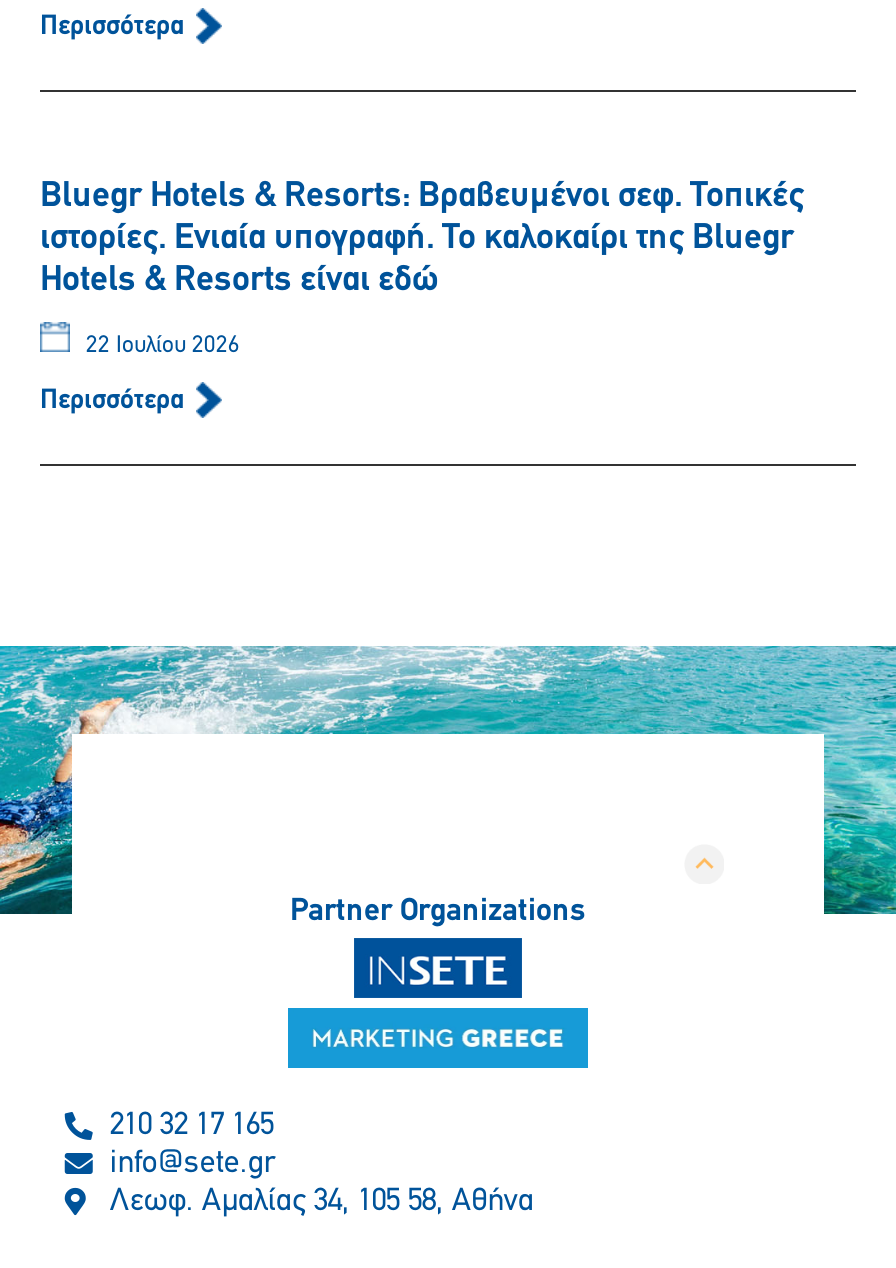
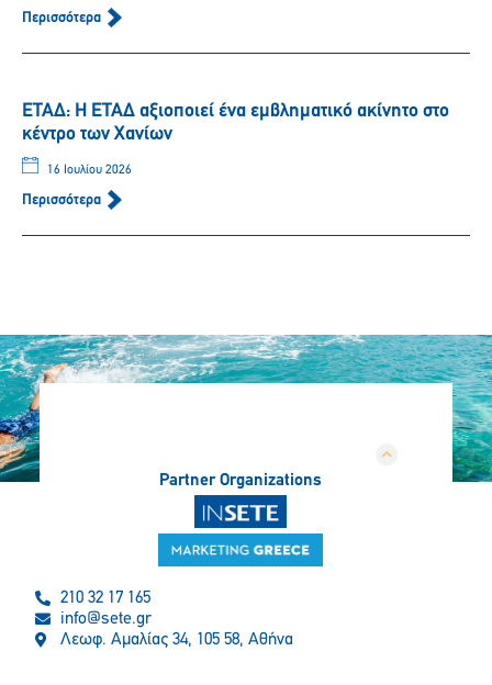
[40,177,804,299] Bluegr Hotels & Resorts: Βραβευμένοι σεφ. Τοπικές | ιστορίες. Ενιαία υπογραφή. Το καλοκαίρι της Bluegr | Hotels & Resorts είναι εδώ -> [22,100,449,144] ΕΤΑΔ: Η ΕΤΑΔ αξιοποιεί ένα εμβληματικό ακίνητο στο | κέντρο των Χανίων
[80,333,240,357] 22 Ιουλίου 2026 -> [44,163,132,176] 16 Ιουλίου 2026

